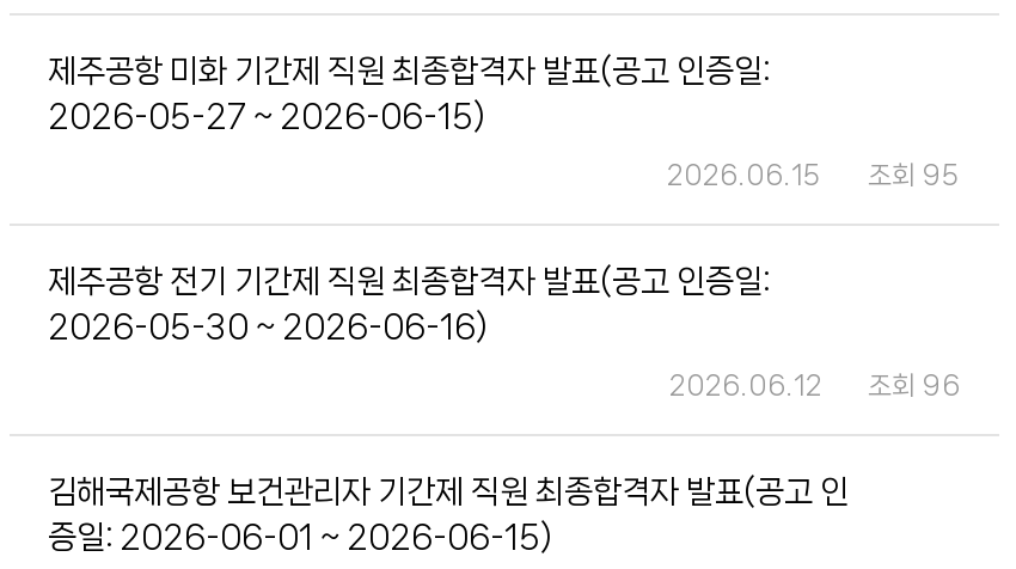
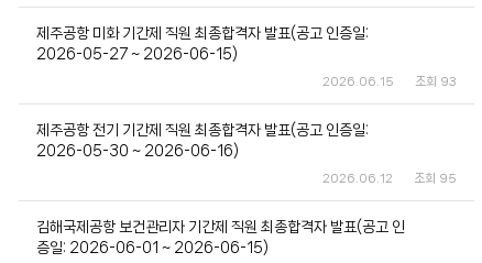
[923,162,961,190] 95 -> [440,75,457,88] 93
[923,372,961,401] 96 -> [439,172,457,185] 95

